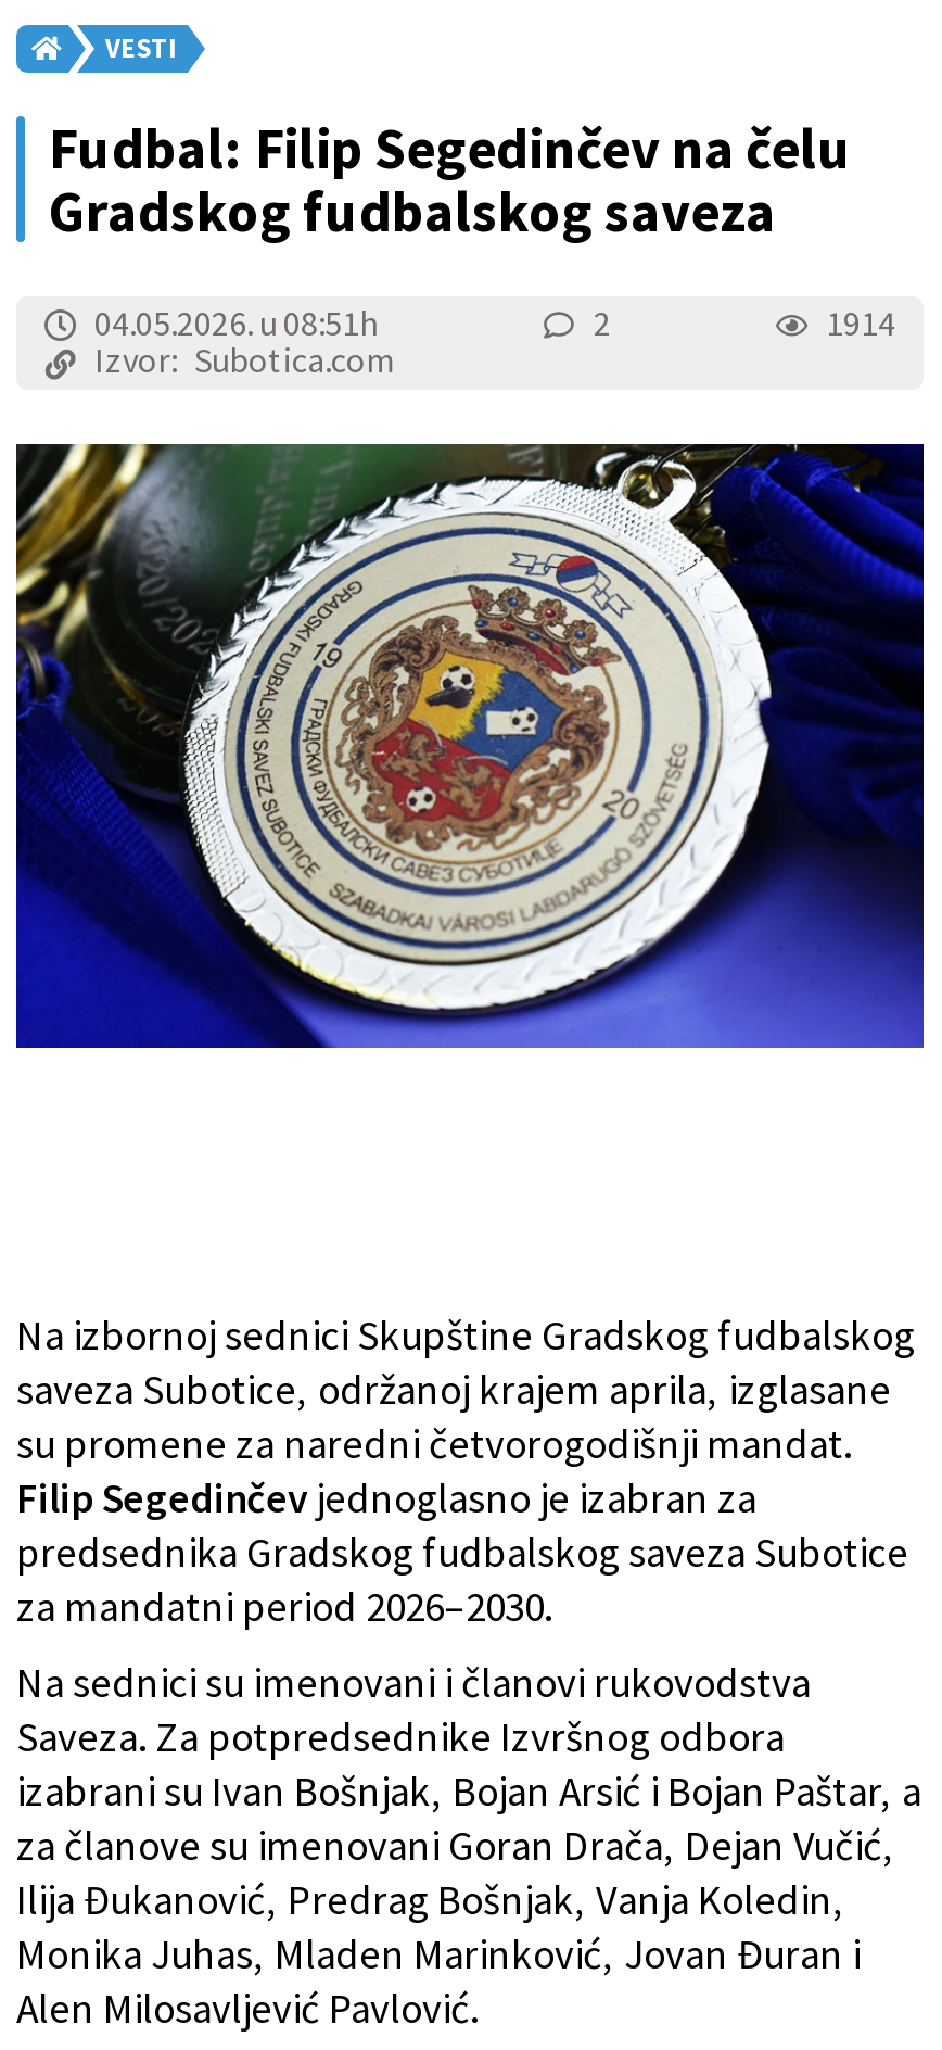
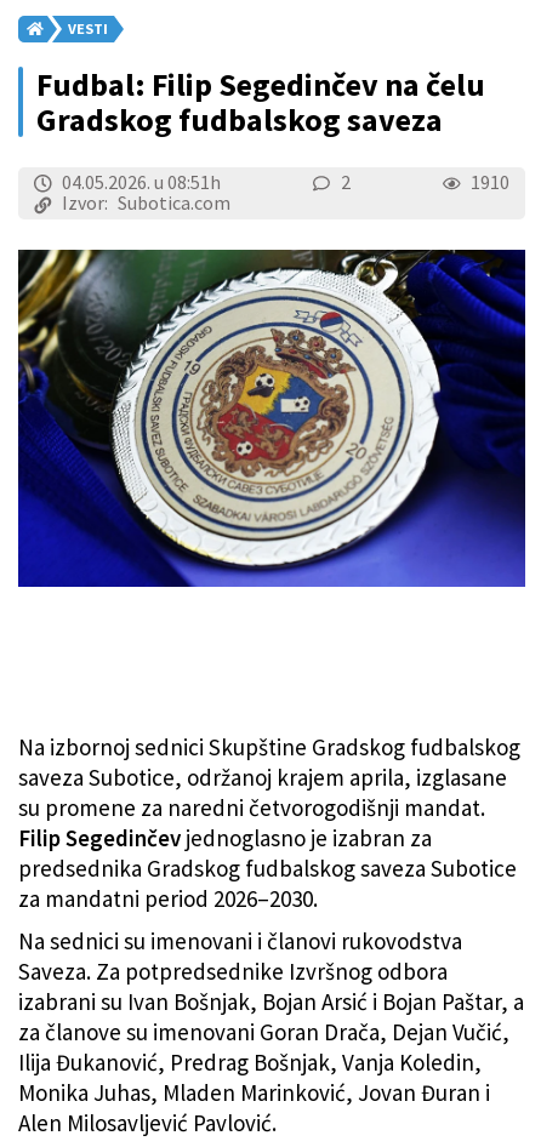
[819,300,895,343] 1914 -> [467,169,509,193] 1910

